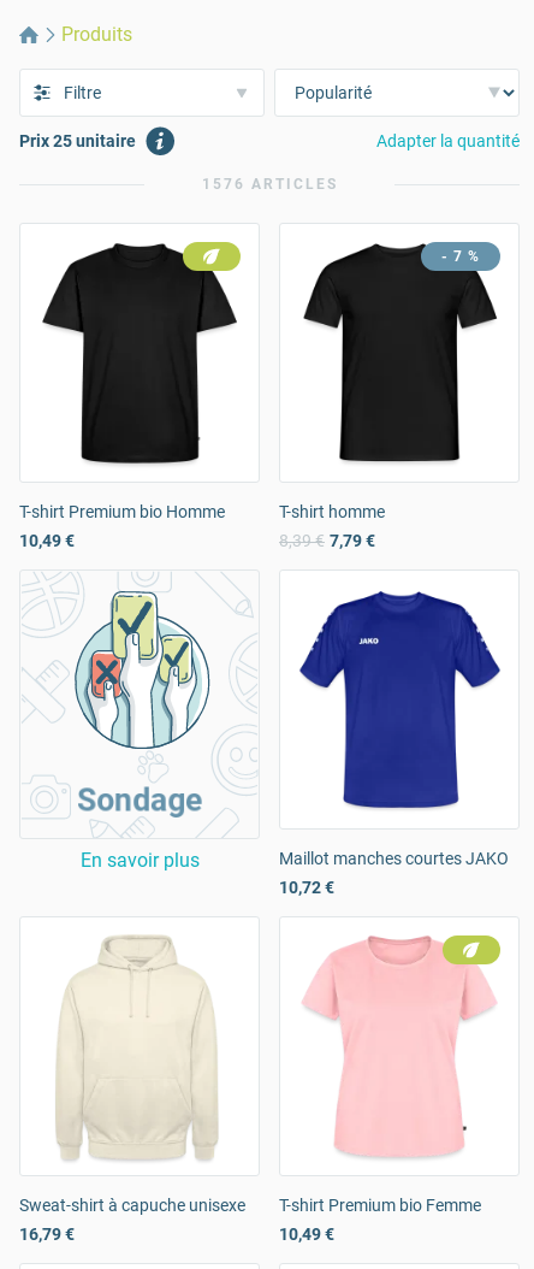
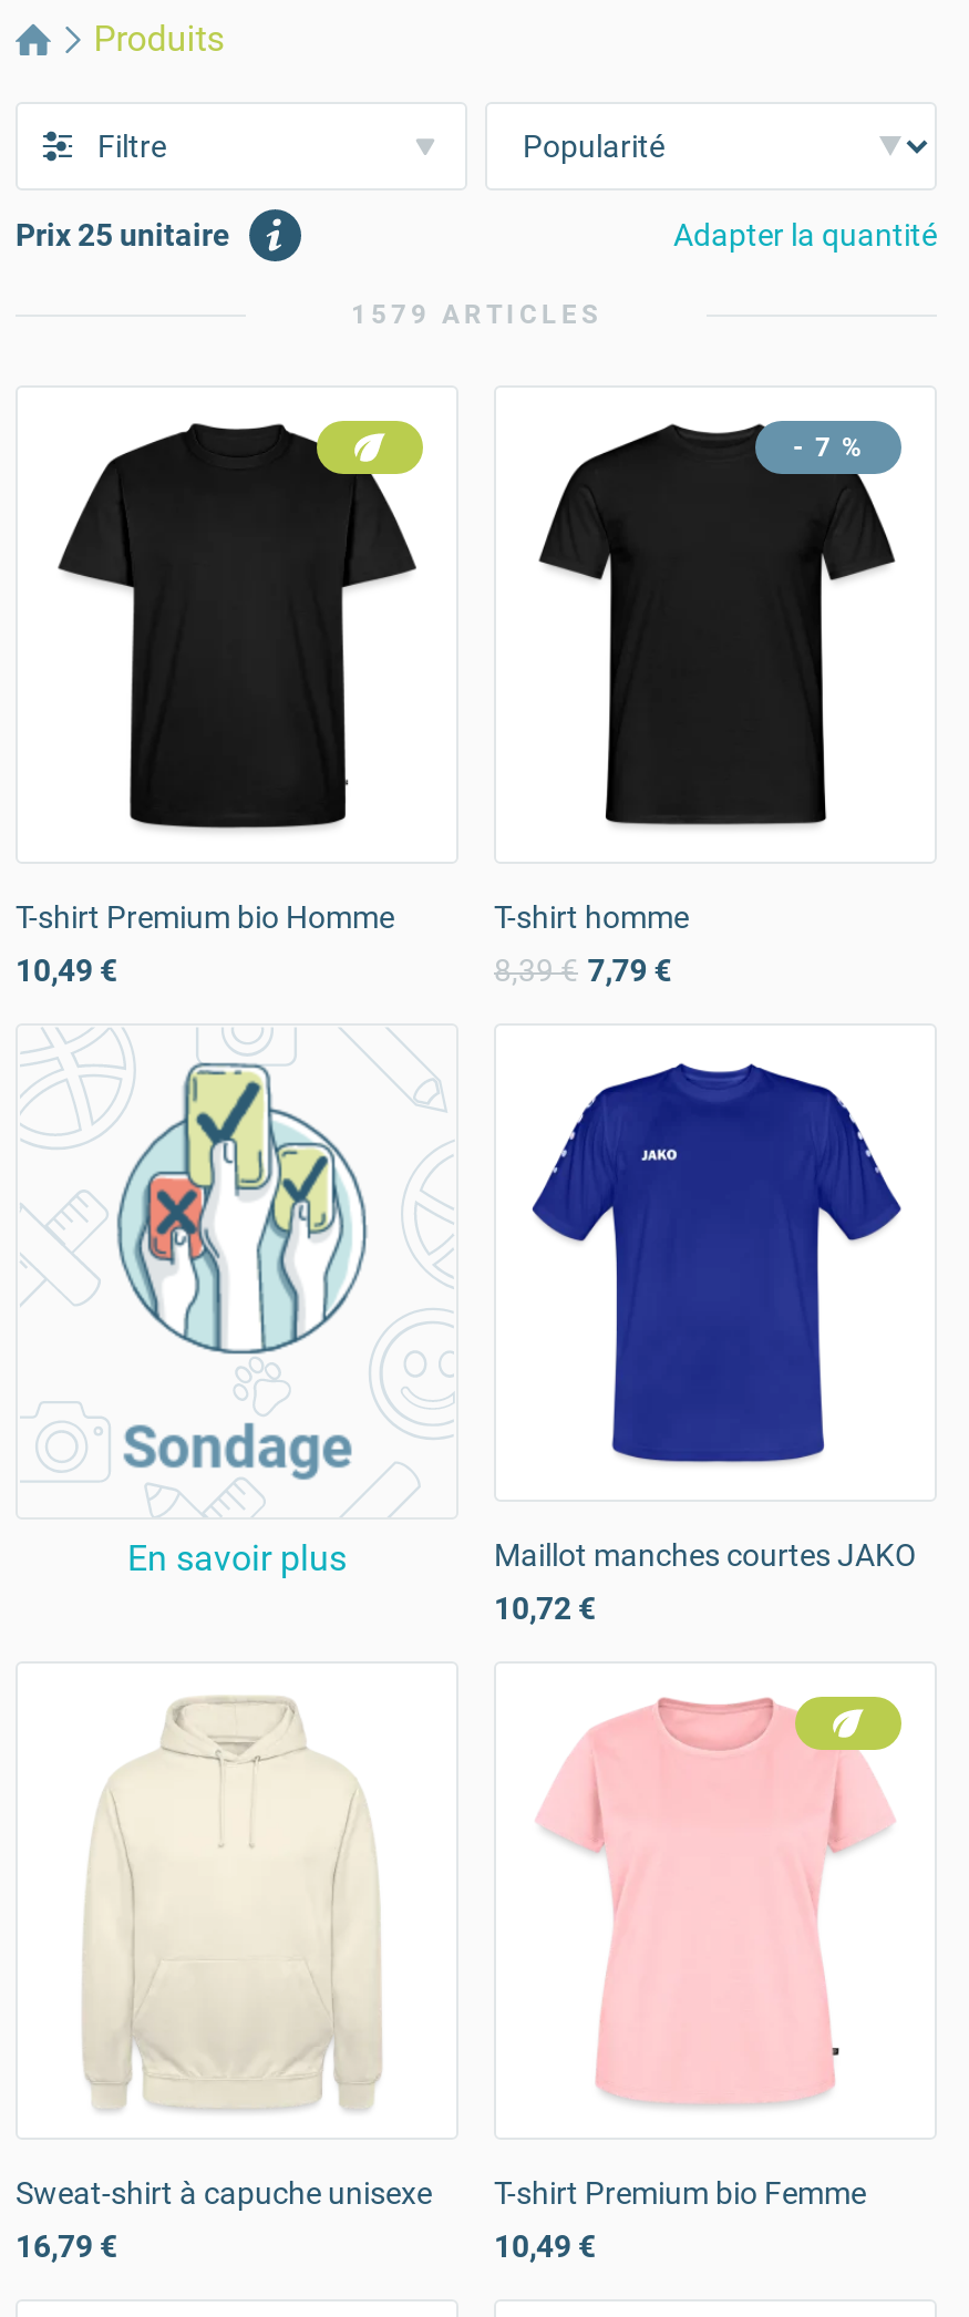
[201,176,337,193] 1576 ARTICLES -> [351,299,601,330] 1579 ARTICLES

